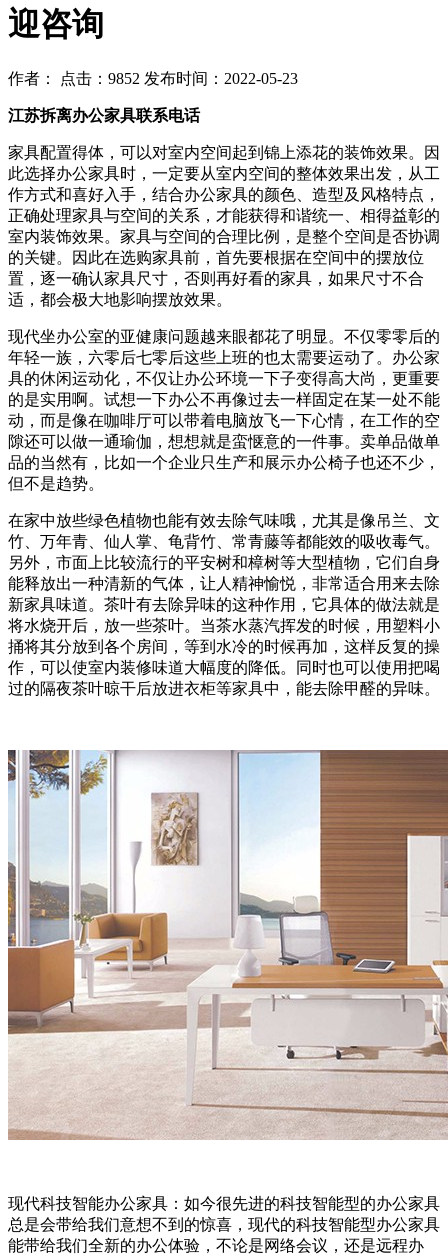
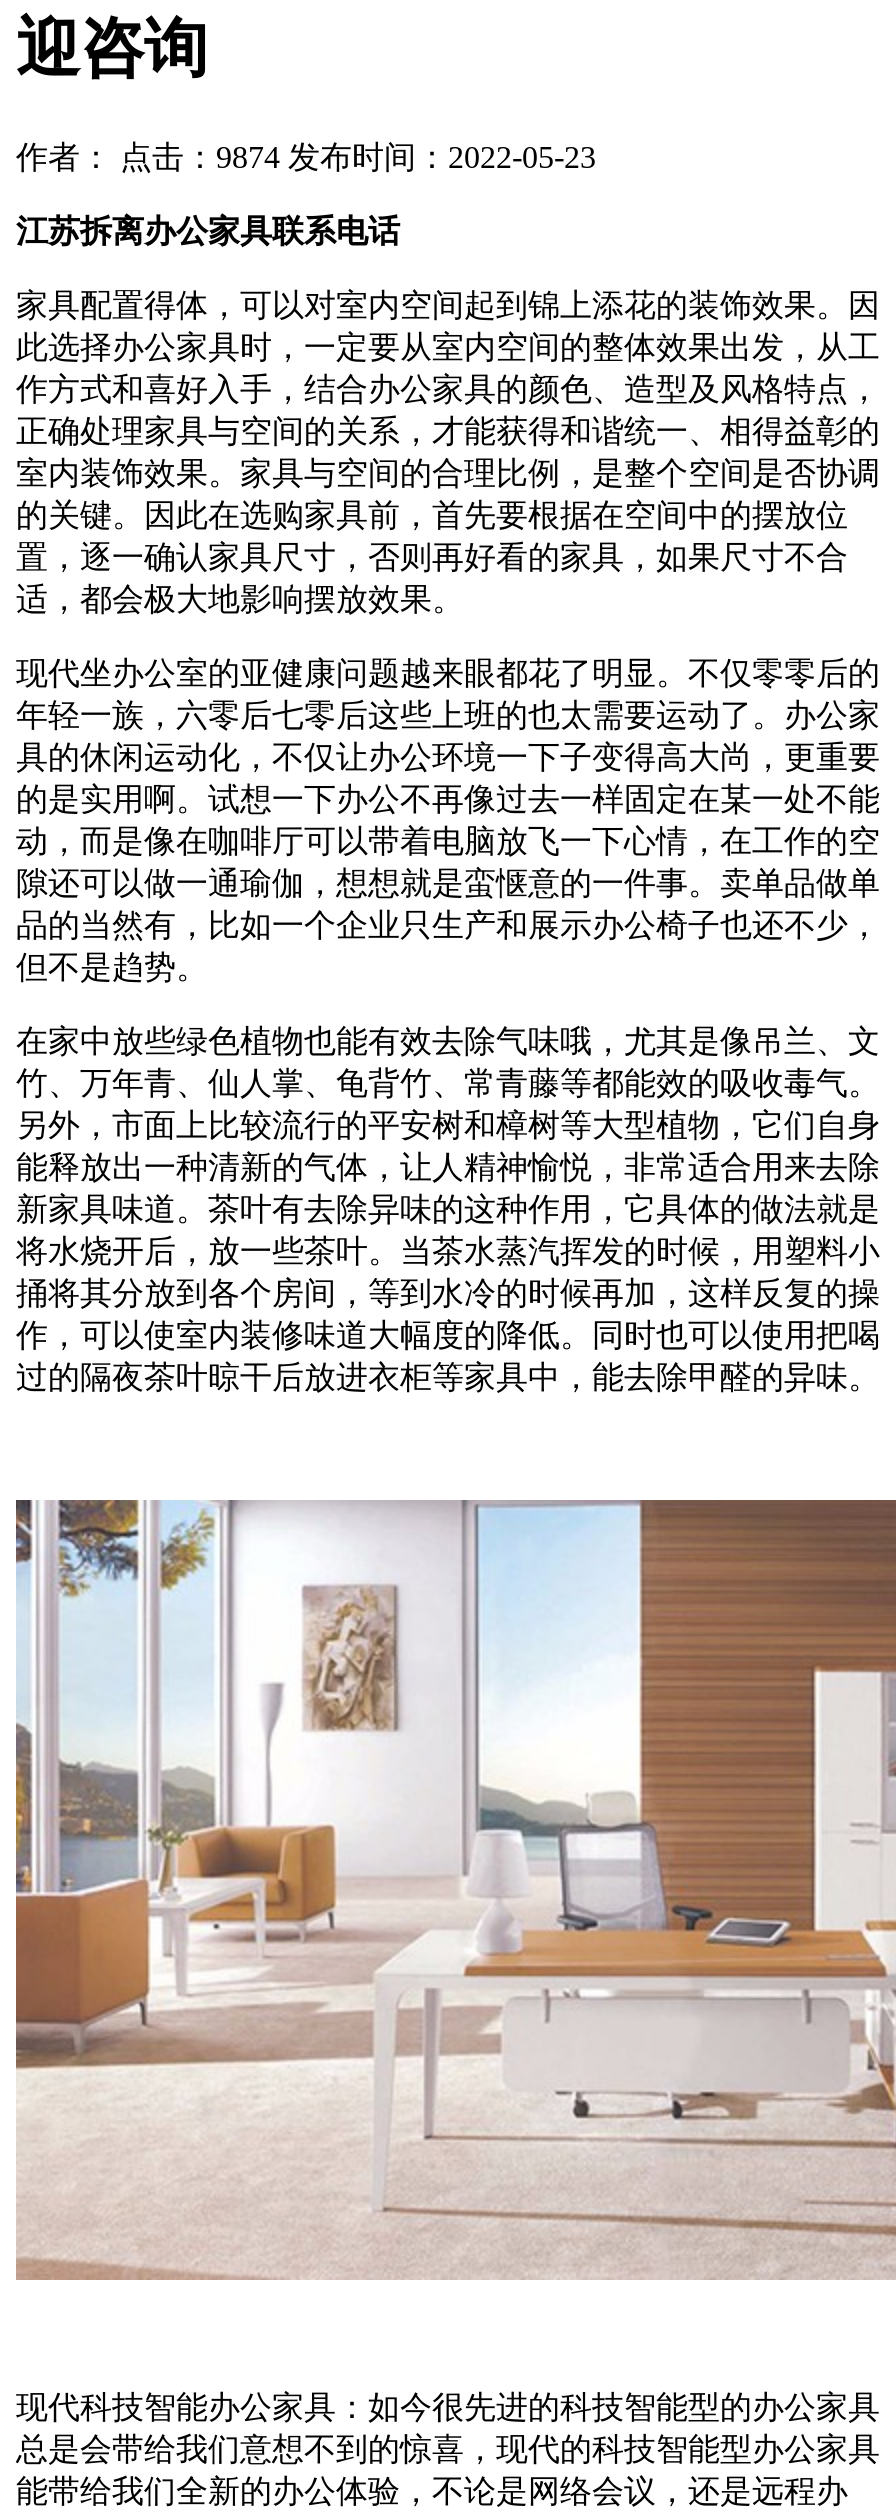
[8,70,298,87] 作者： 点击：9852 发布时间：2022-05-23 -> [16,140,596,174] 作者： 点击：9874 发布时间：2022-05-23

